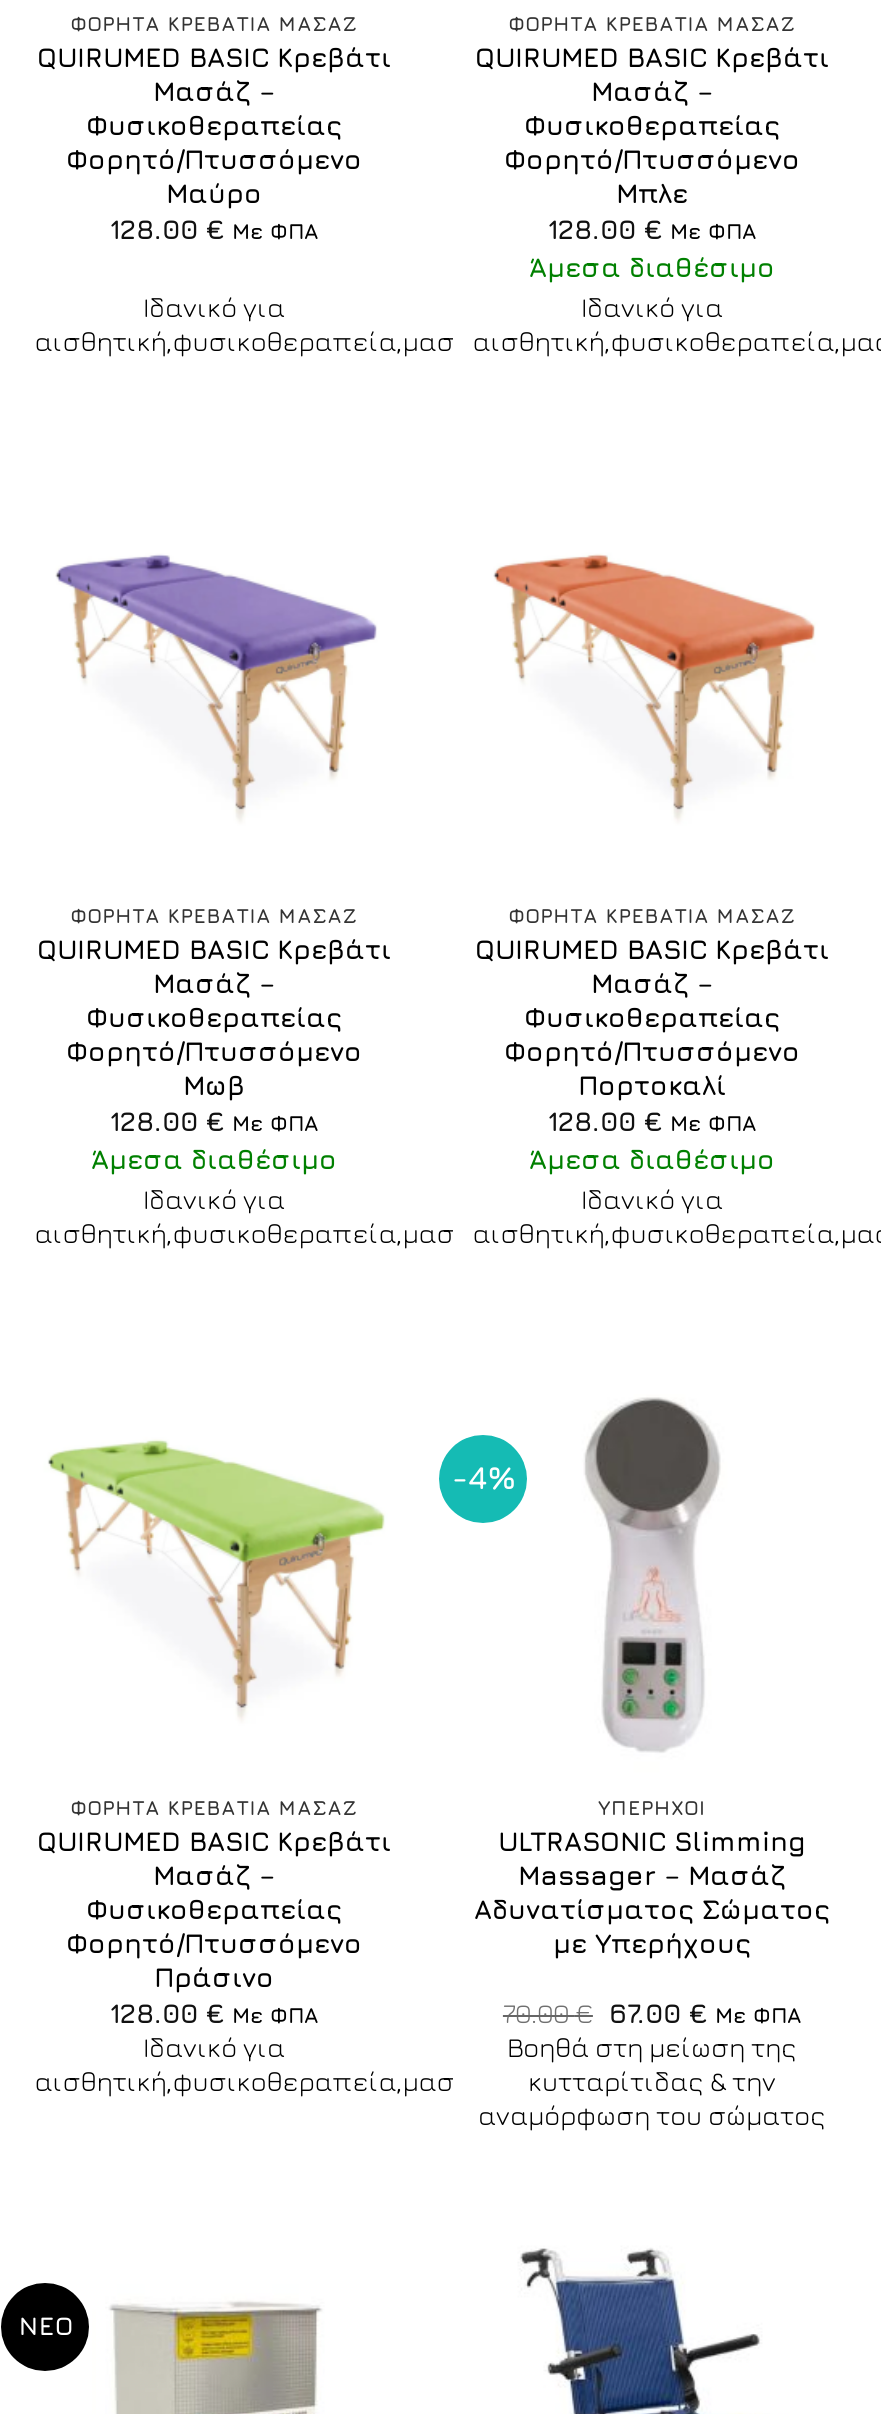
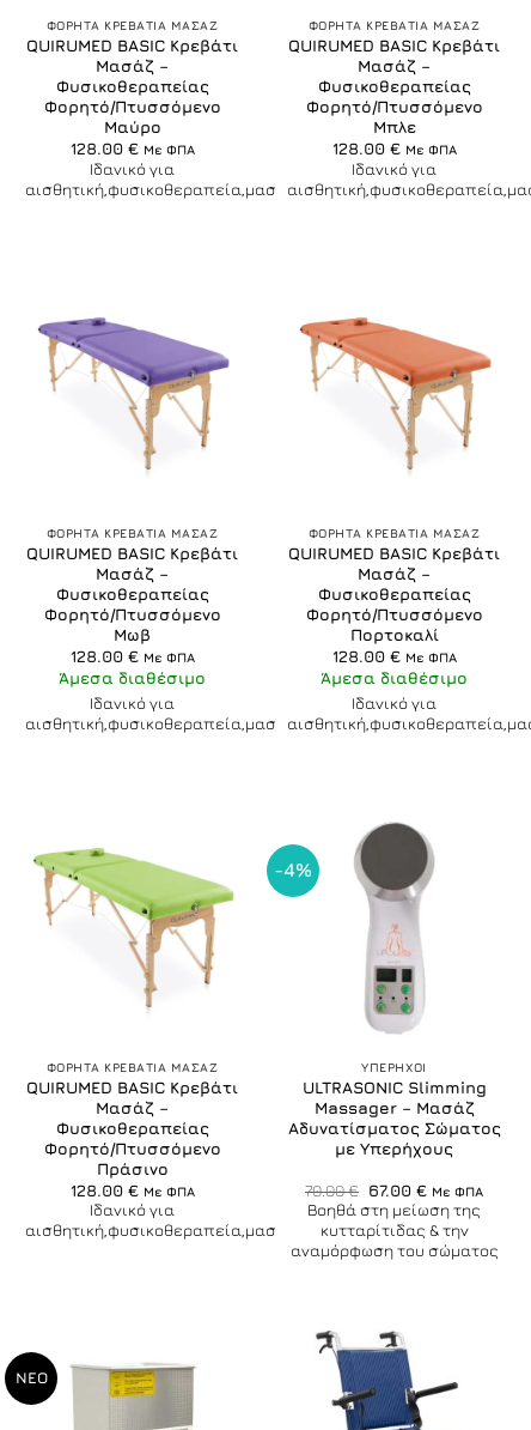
[529,250,775,282] Άμεσα διαθέσιμο -> none

